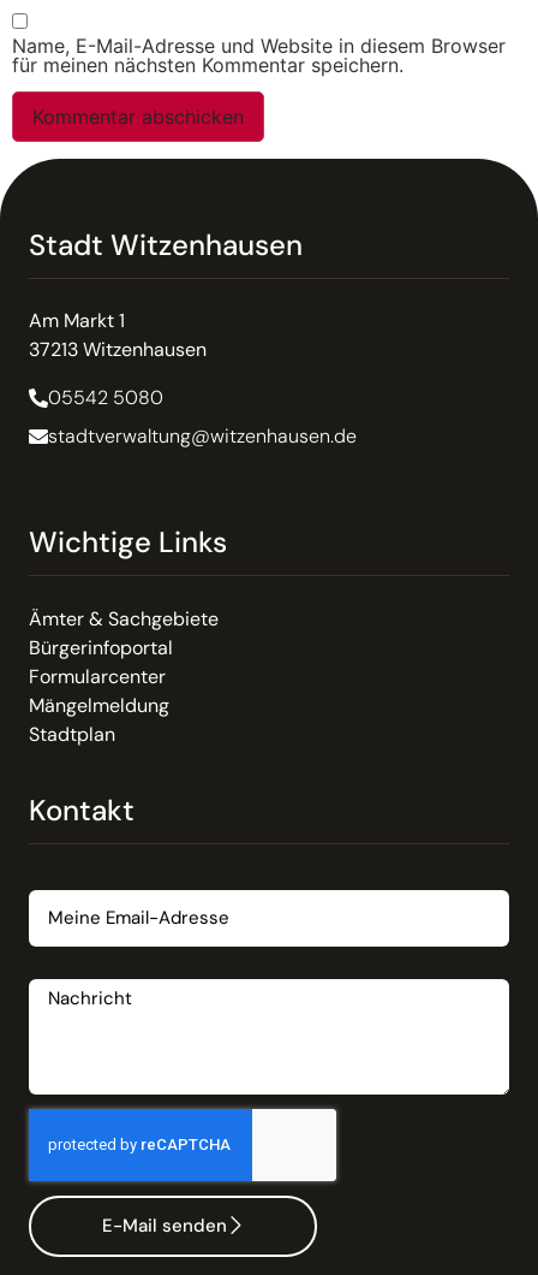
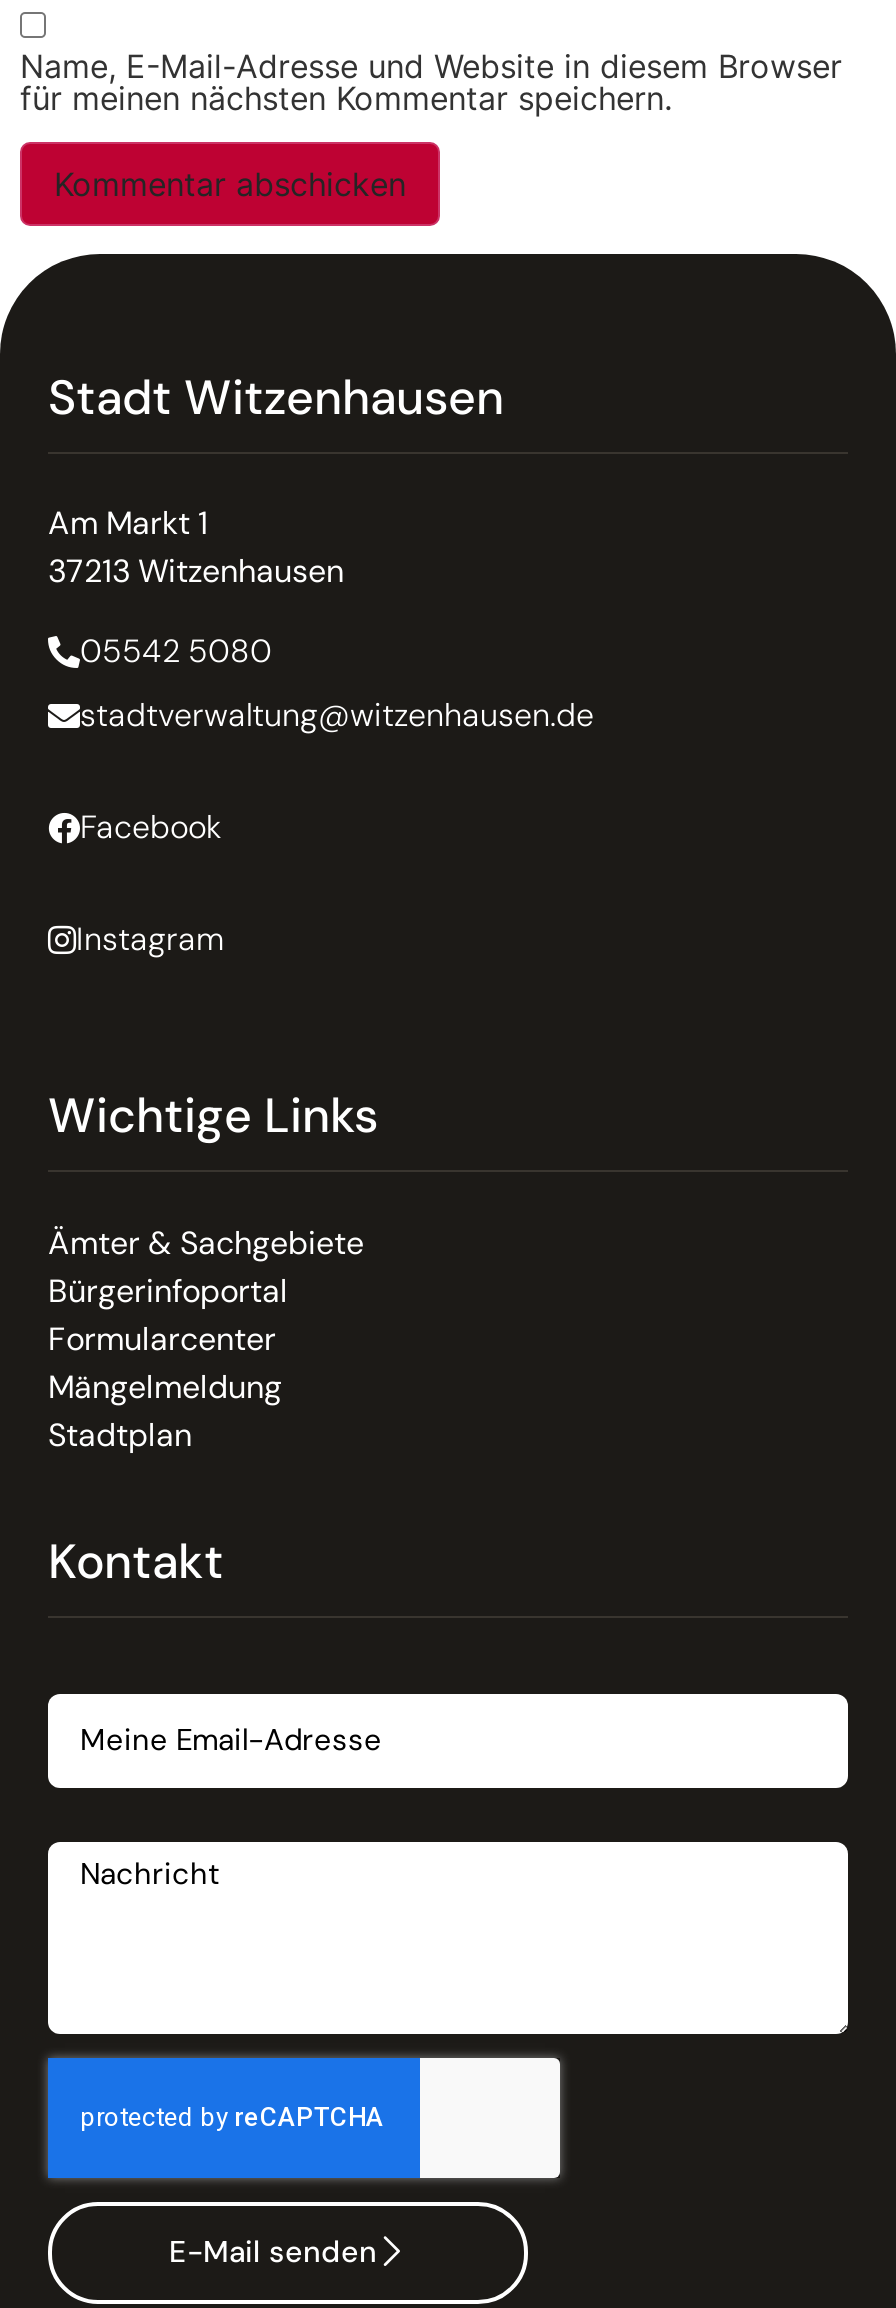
none -> [76,807,224,961] Facebook | Instagram

